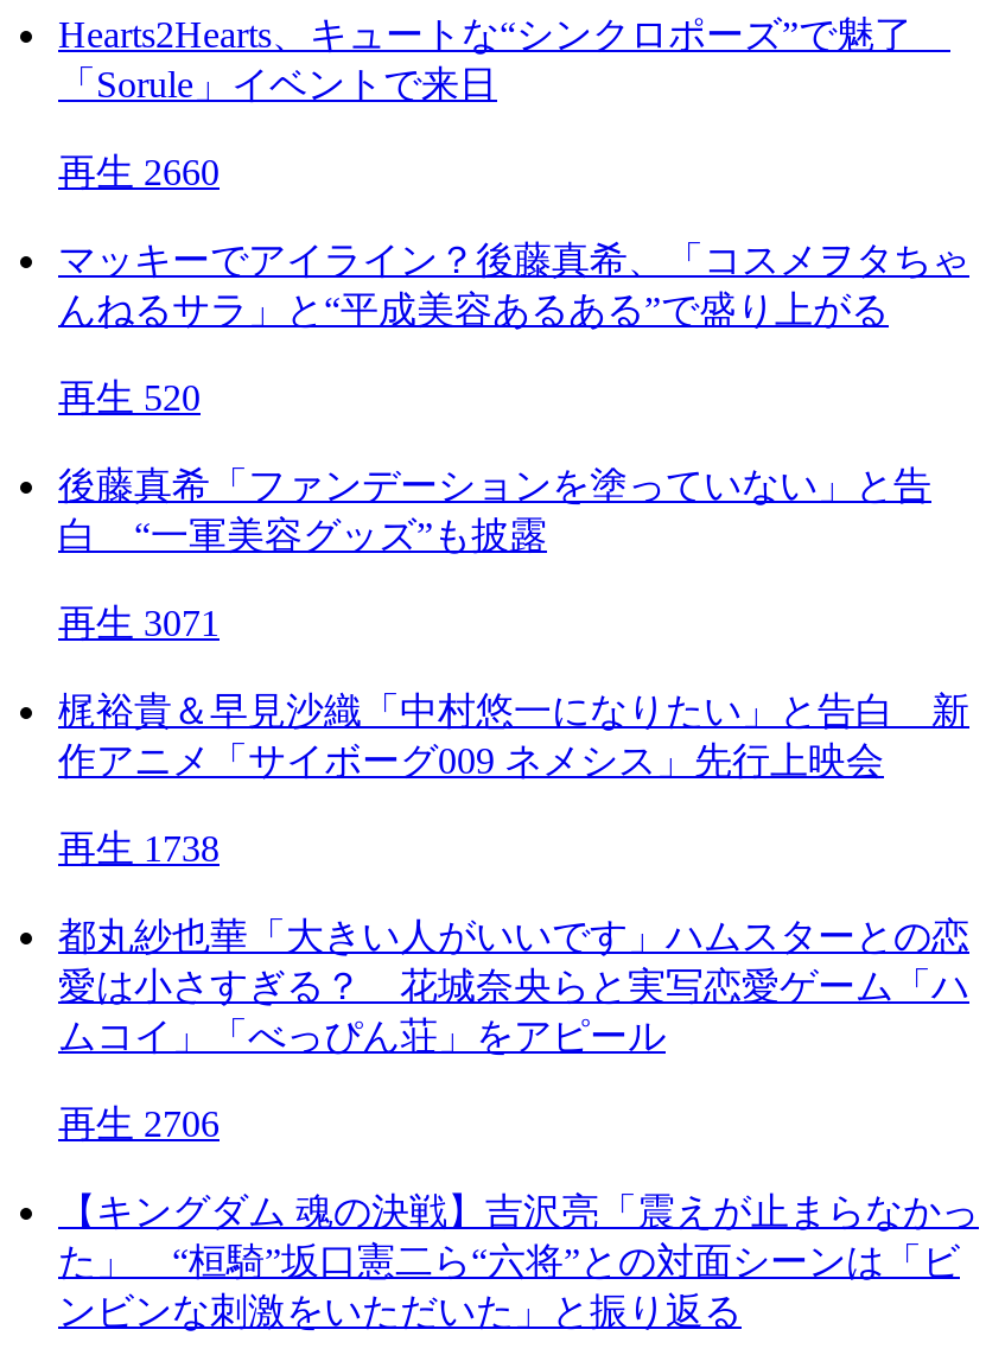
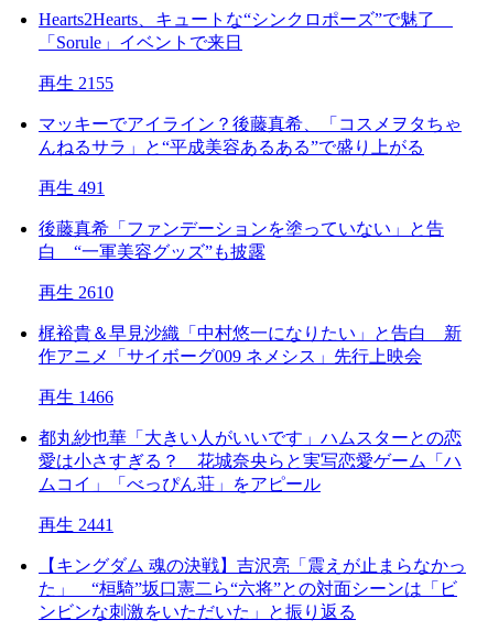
[58,151,220,192] 再生 2660 -> [39,74,113,92] 再生 2155
[58,377,201,417] 再生 520 -> [39,178,105,197] 再生 491
[58,602,220,643] 再生 3071 -> [39,283,113,302] 再生 2610
[58,828,220,868] 再生 1738 -> [39,387,113,406] 再生 1466
[58,1103,220,1143] 再生 2706 -> [39,515,113,534] 再生 2441

